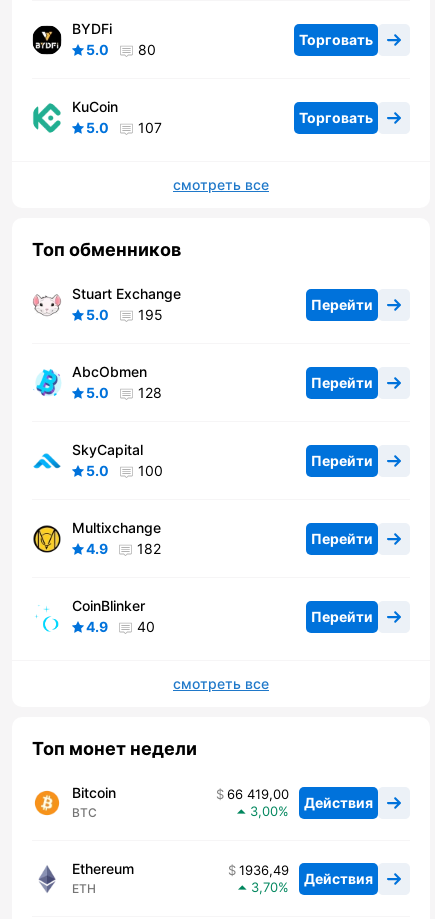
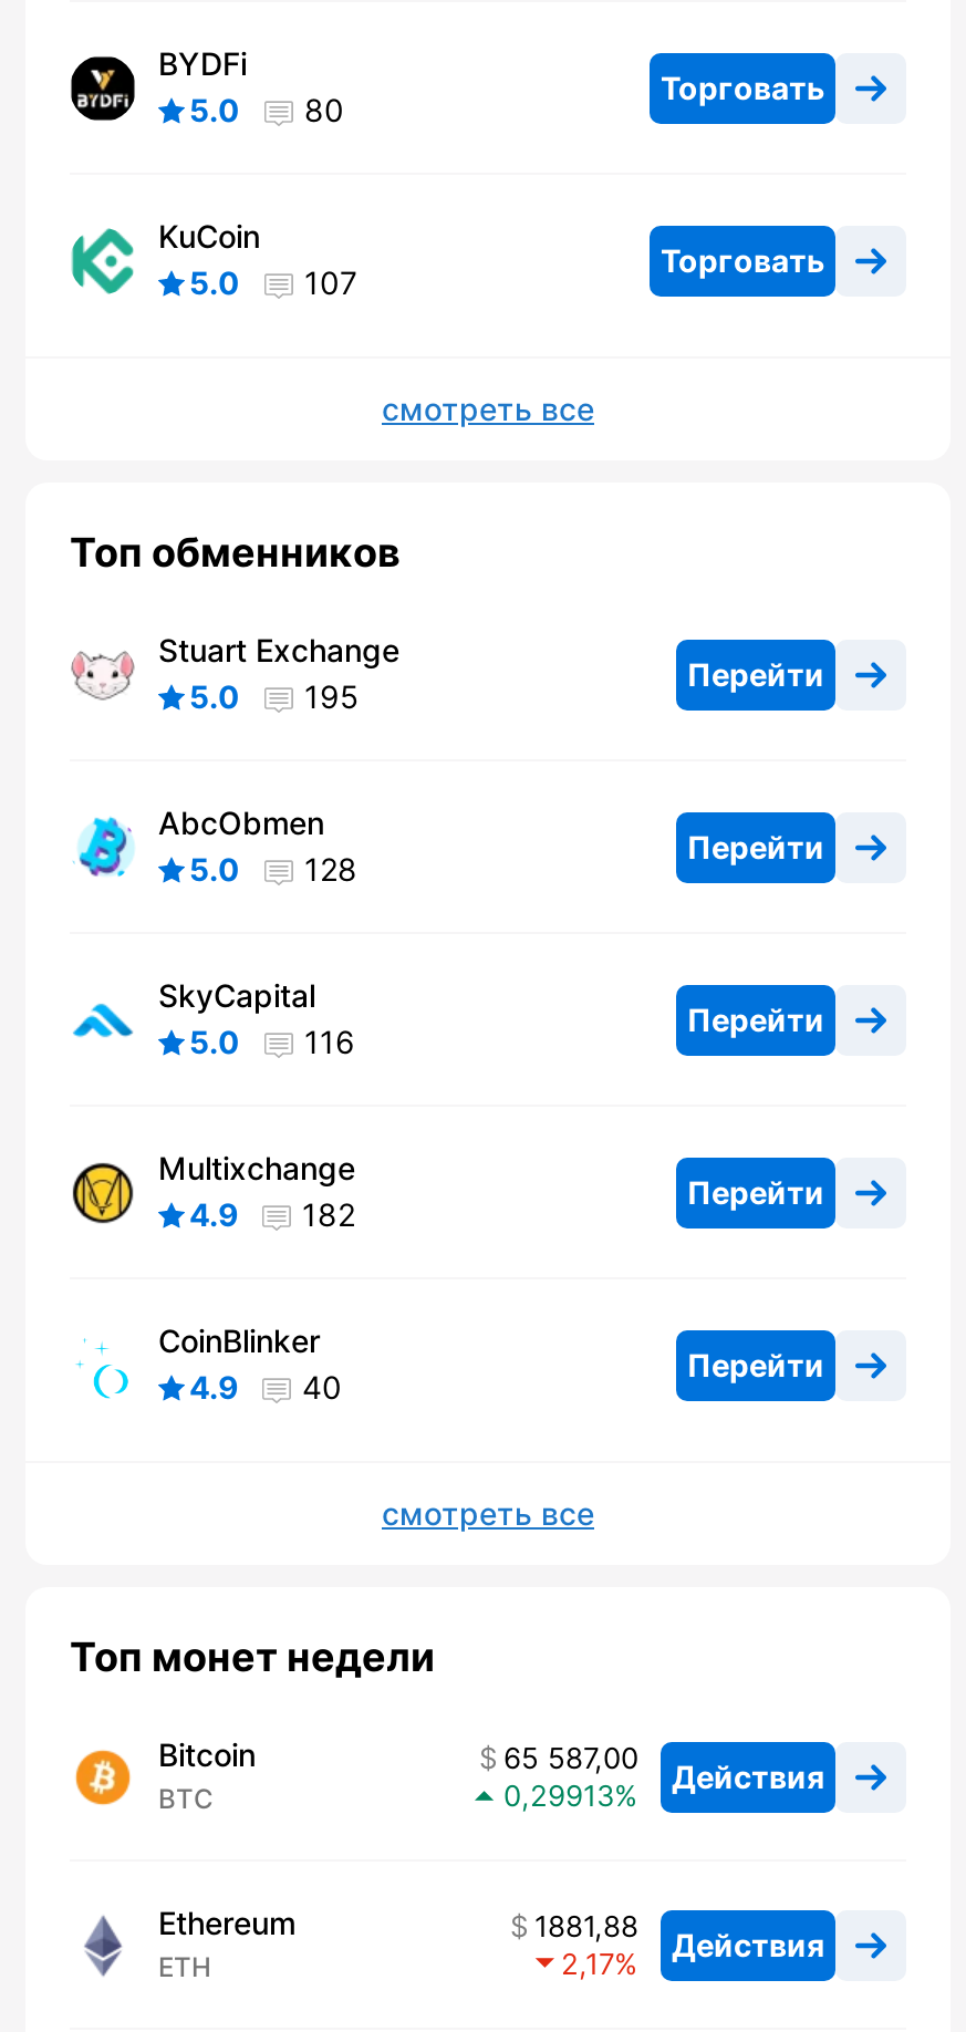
[86,462,163,479] 5.0 100 -> [189,1024,355,1061] 5.0 116
[227,786,373,811] 66 419,00 Действия -> [503,1741,824,1795] 65 587,00 Действия
[250,803,278,819] 3,00 -> [503,1778,614,1814] 0,29913
[239,862,373,887] 1936,49 Действия -> [534,1909,824,1963] 1881,88 Действия
[251,879,278,895] 3,70 -> [561,1947,614,1982] 2,17

